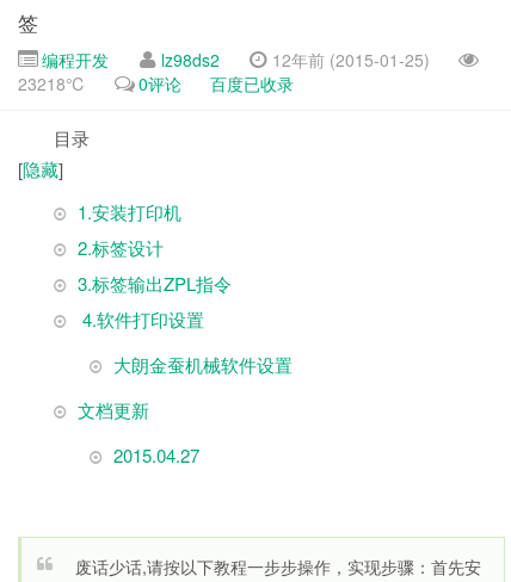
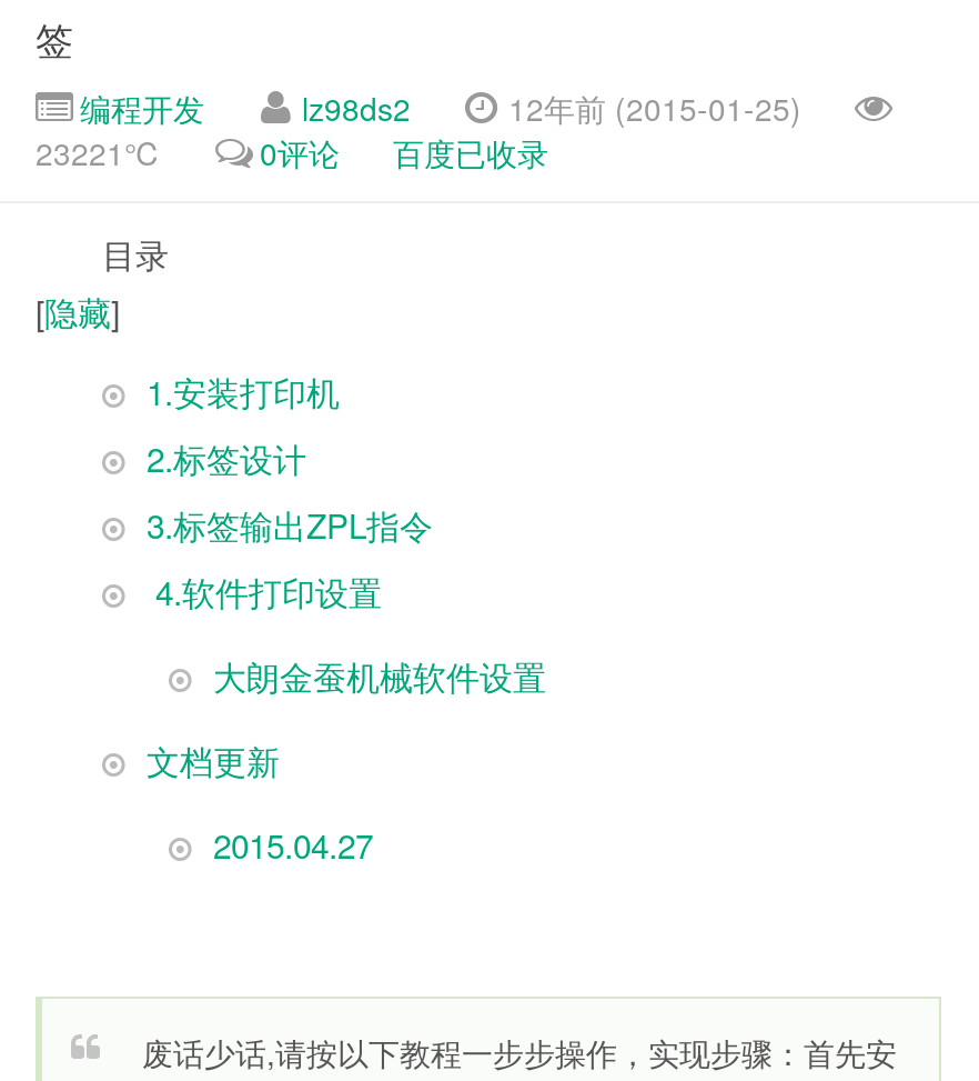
[18,72,86,95] 23218℃ -> [36,130,162,174] 23221℃

